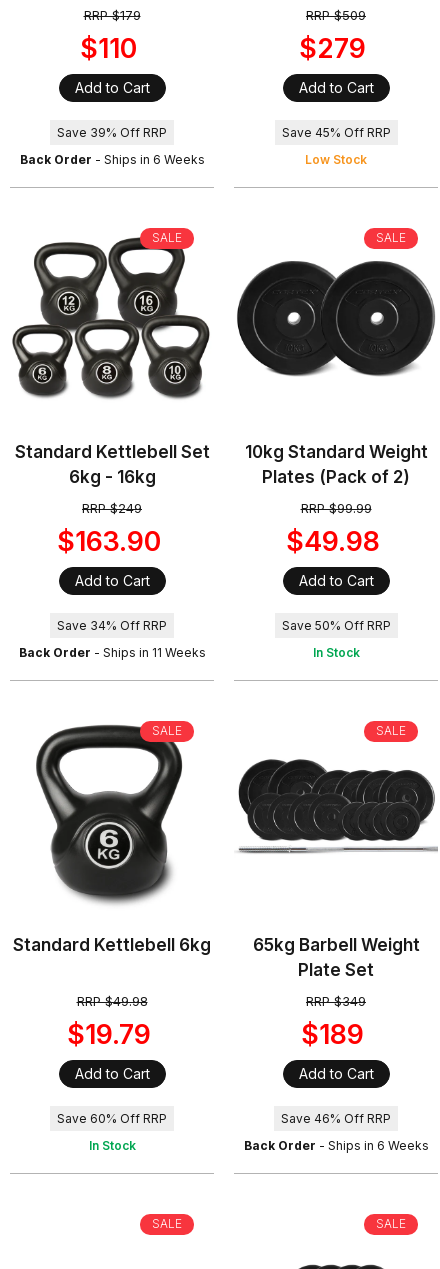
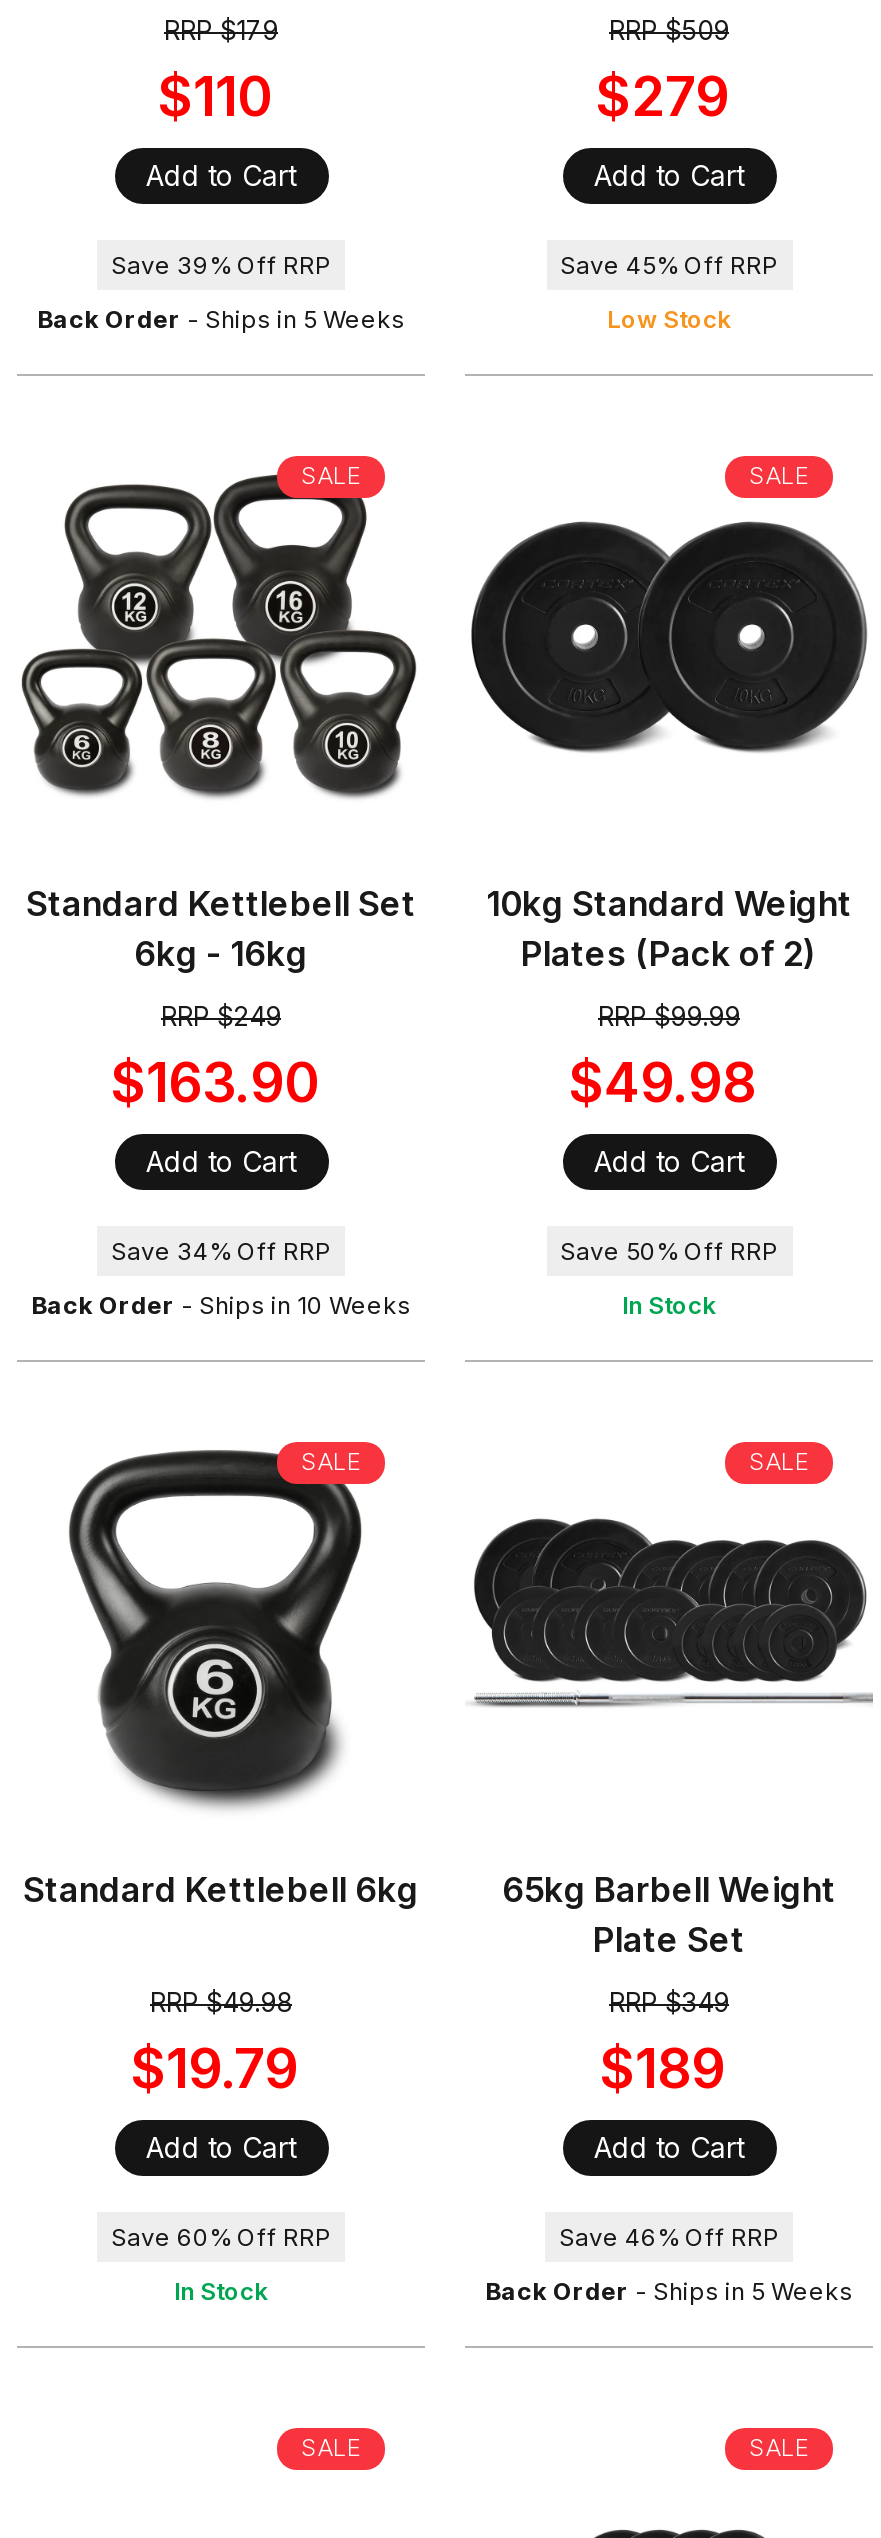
[19,152,204,167] Back Order - Ships in 6 Weeks -> [37,305,405,335] Back Order - Ships in 5 Weeks
[18,645,205,660] Back Order - Ships in 11 Weeks -> [31,1291,411,1321] Back Order - Ships in 10 Weeks
[243,1138,428,1153] Back Order - Ships in 6 Weeks -> [485,2277,853,2307] Back Order - Ships in 5 Weeks

